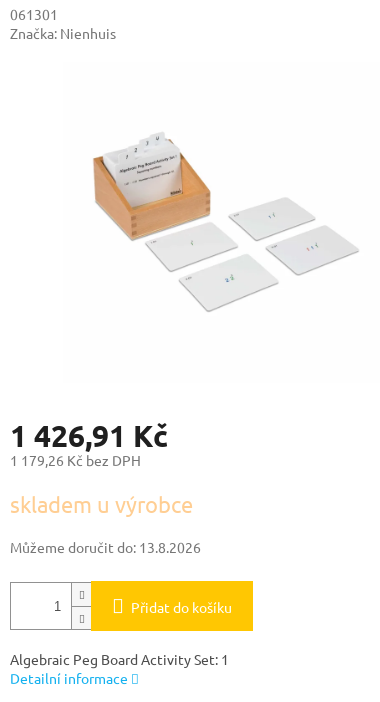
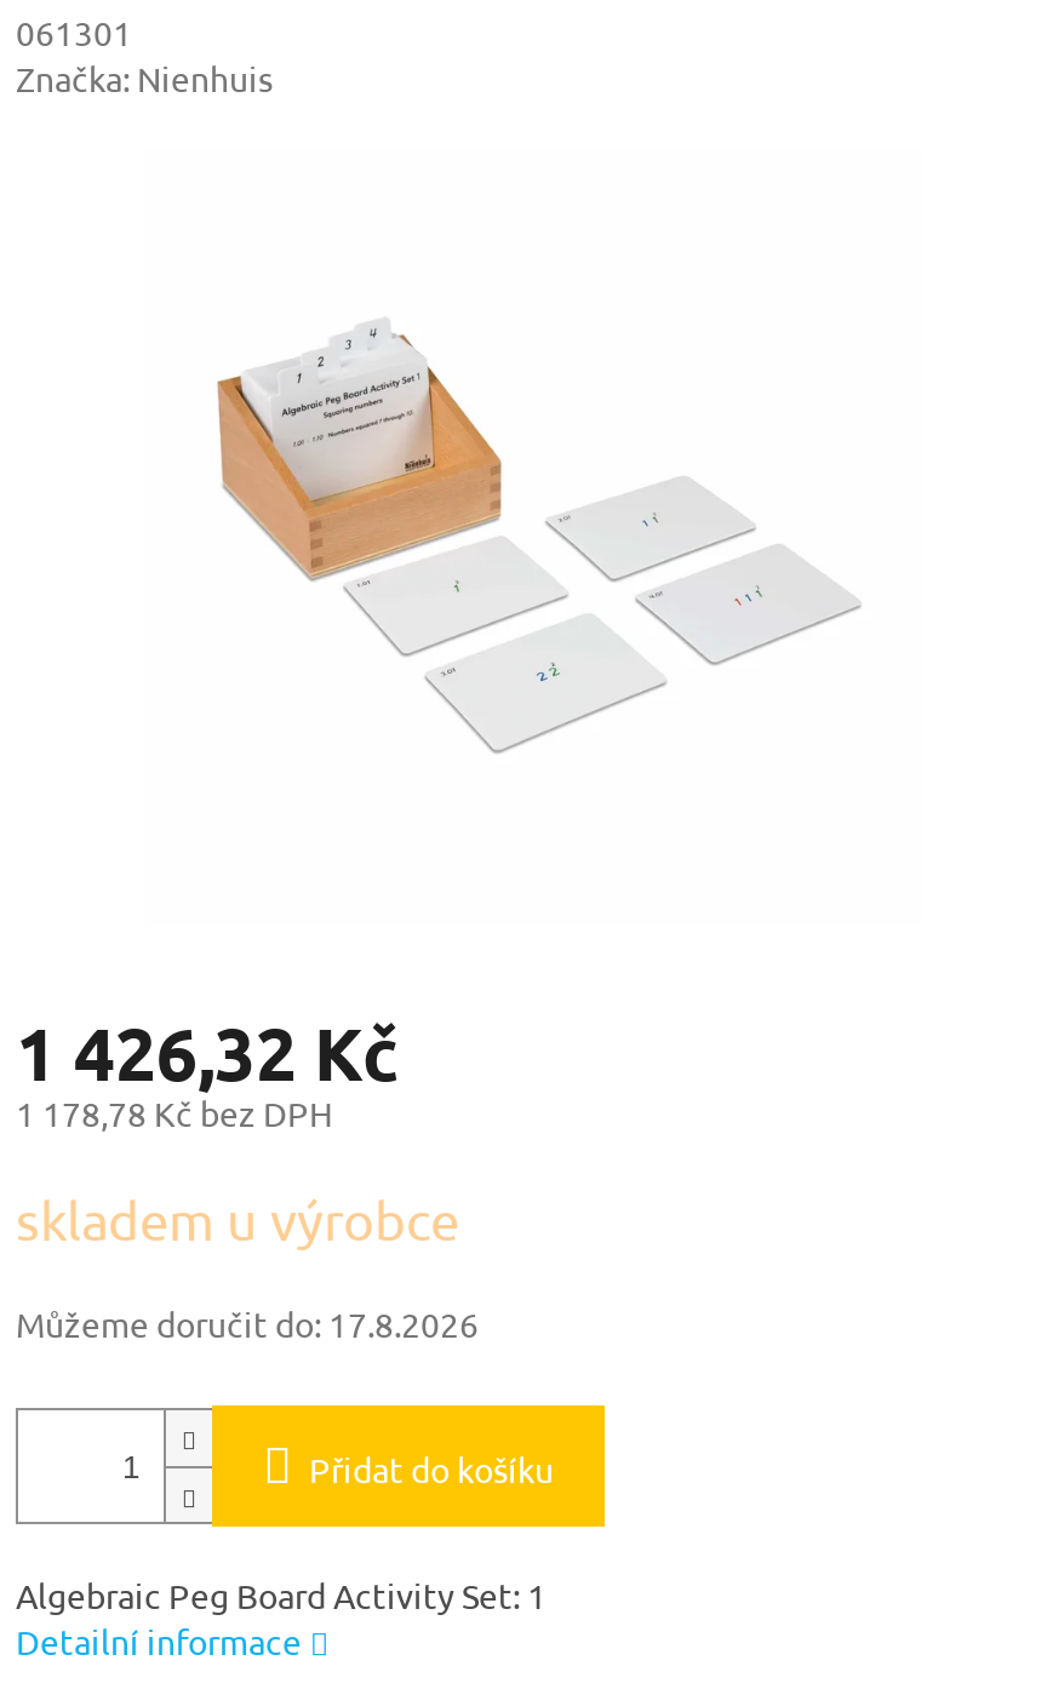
[10,417,168,454] 1 426,91 Kč -> [16,1009,399,1099] 1 426,32 Kč
[10,451,141,469] 1 179,26 Kč bez DPH -> [16,1091,333,1135] 1 178,78 Kč bez DPH
[10,538,201,556] Můžeme doručit do: 13.8.2026 -> [16,1302,479,1346] Můžeme doručit do: 17.8.2026

